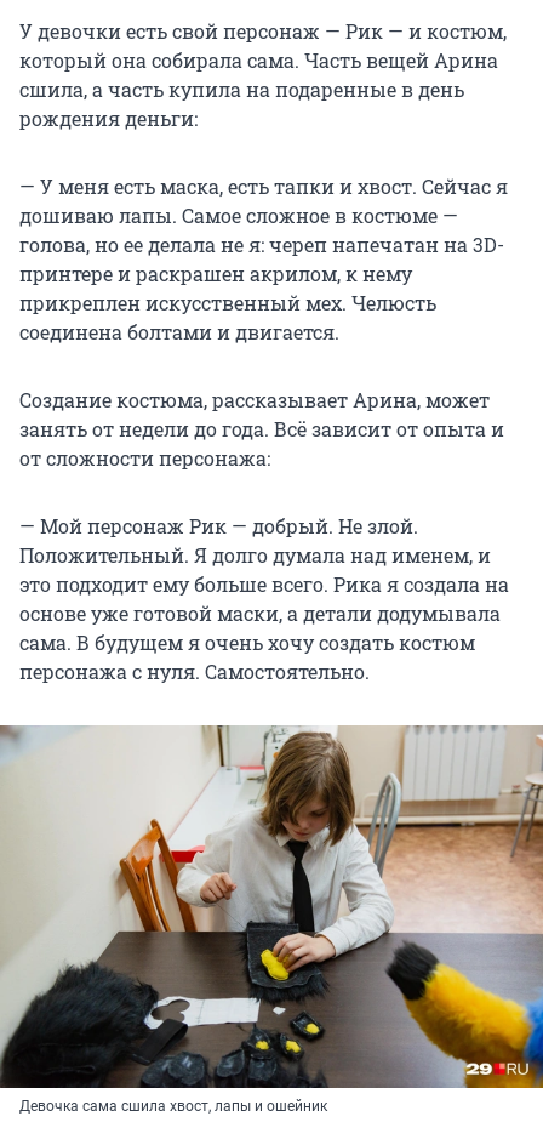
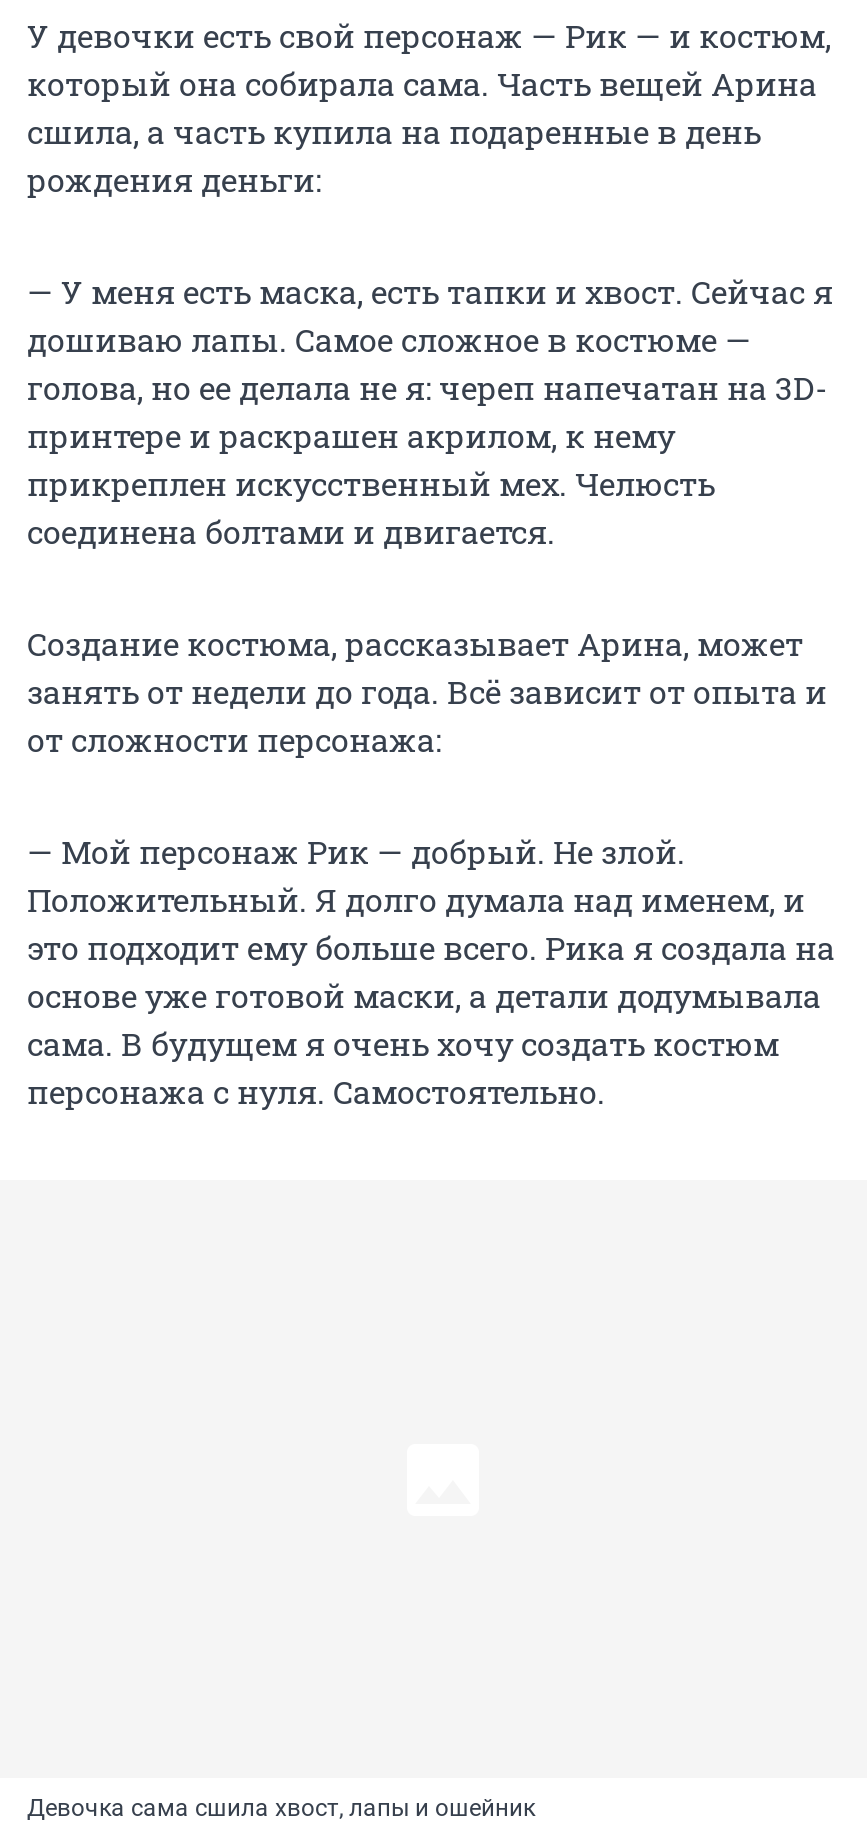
[4,724,539,1089] [image] -> none

